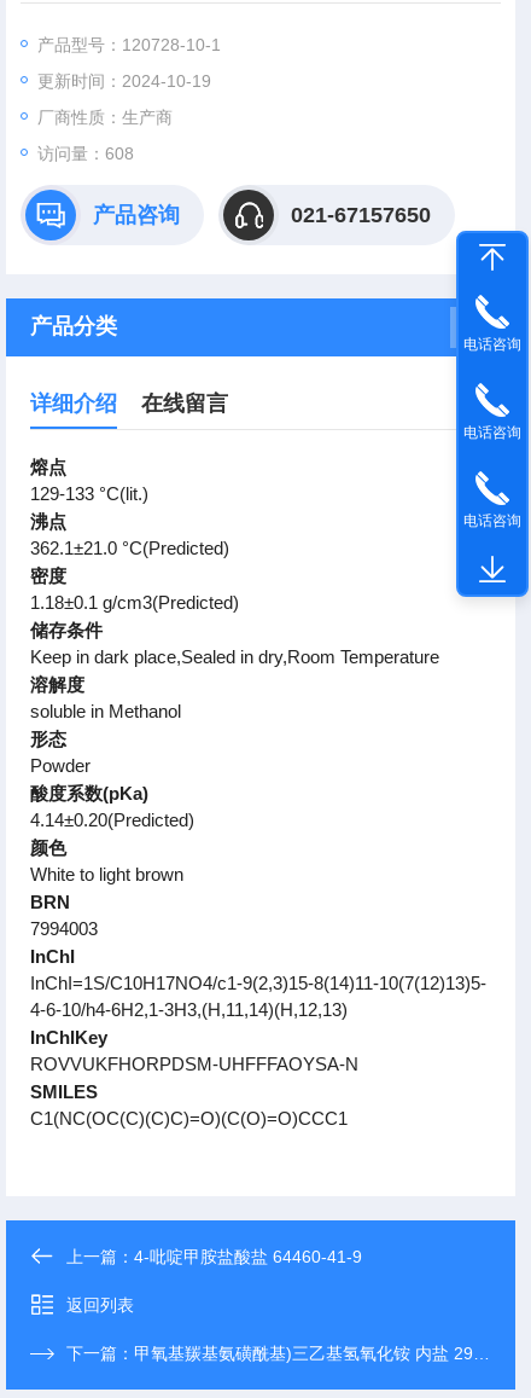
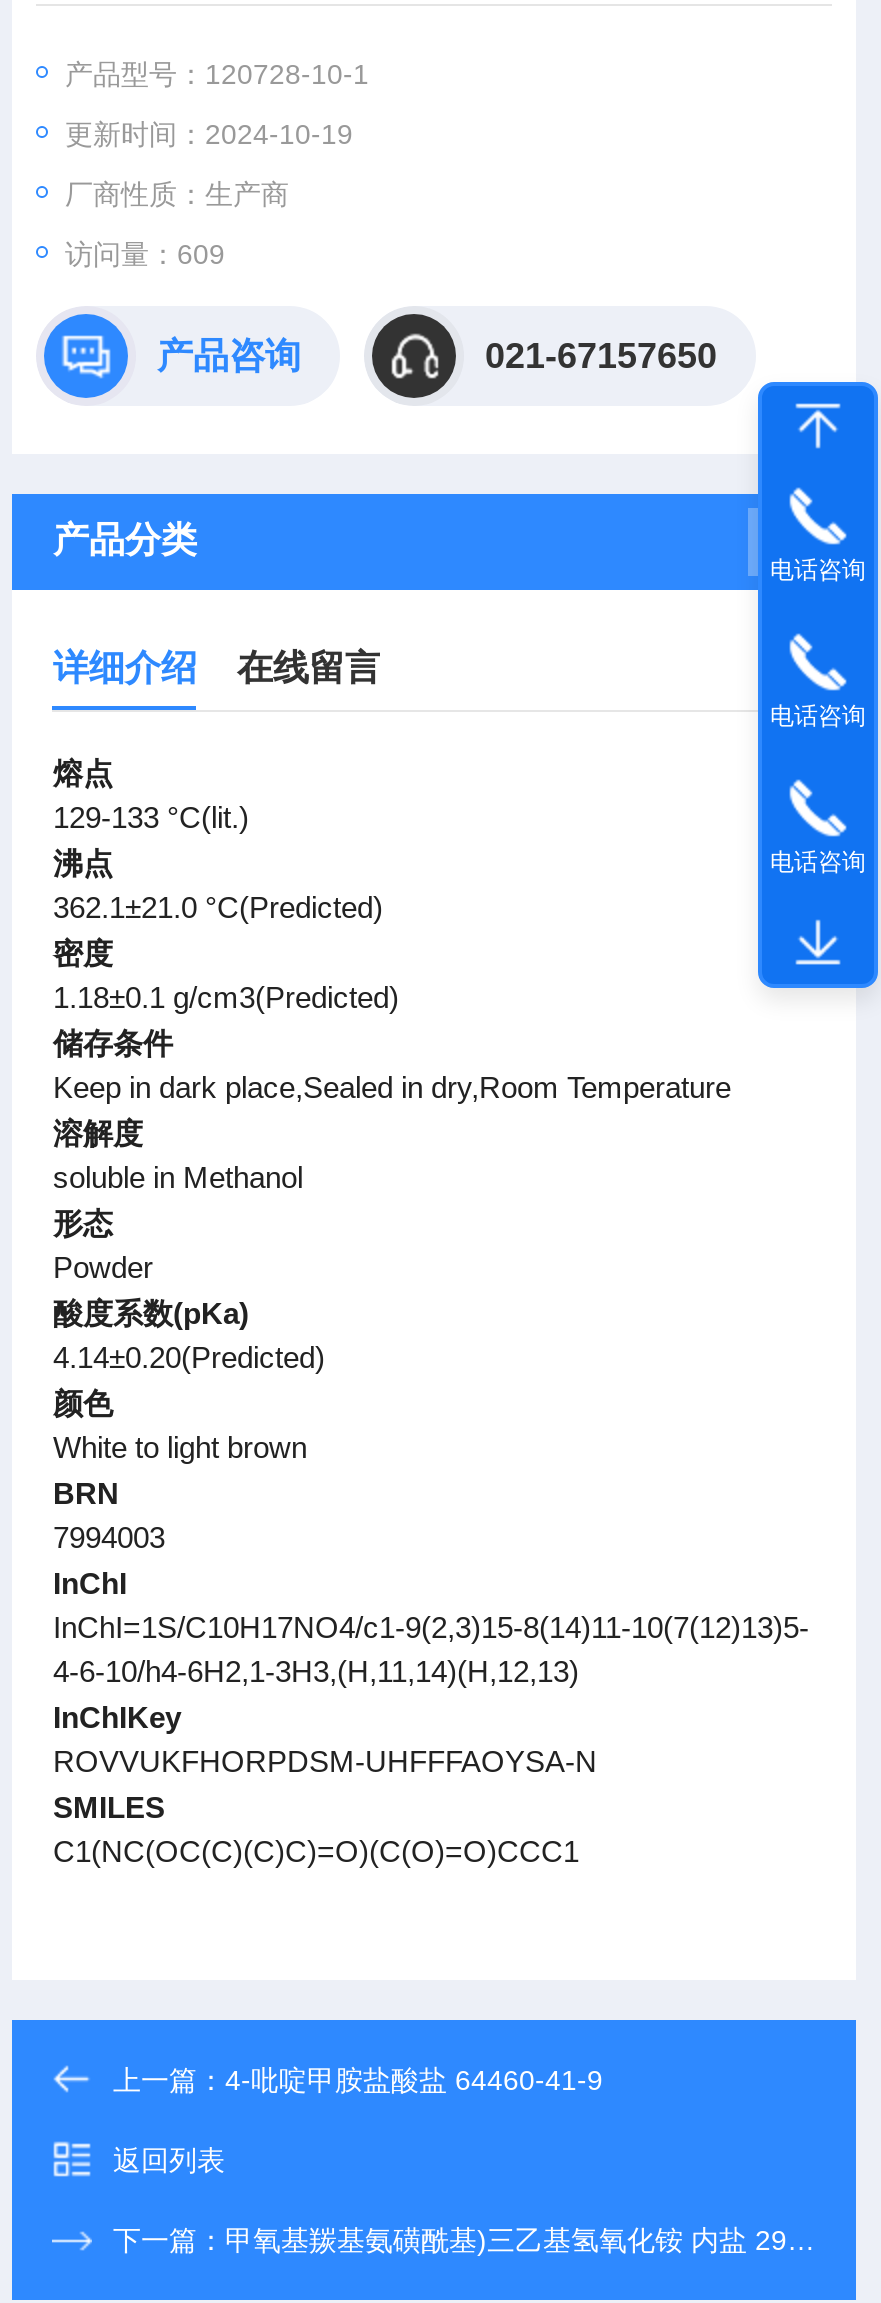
[38,144,134,163] 访问量：608 -> [65,238,225,270] 访问量：609

